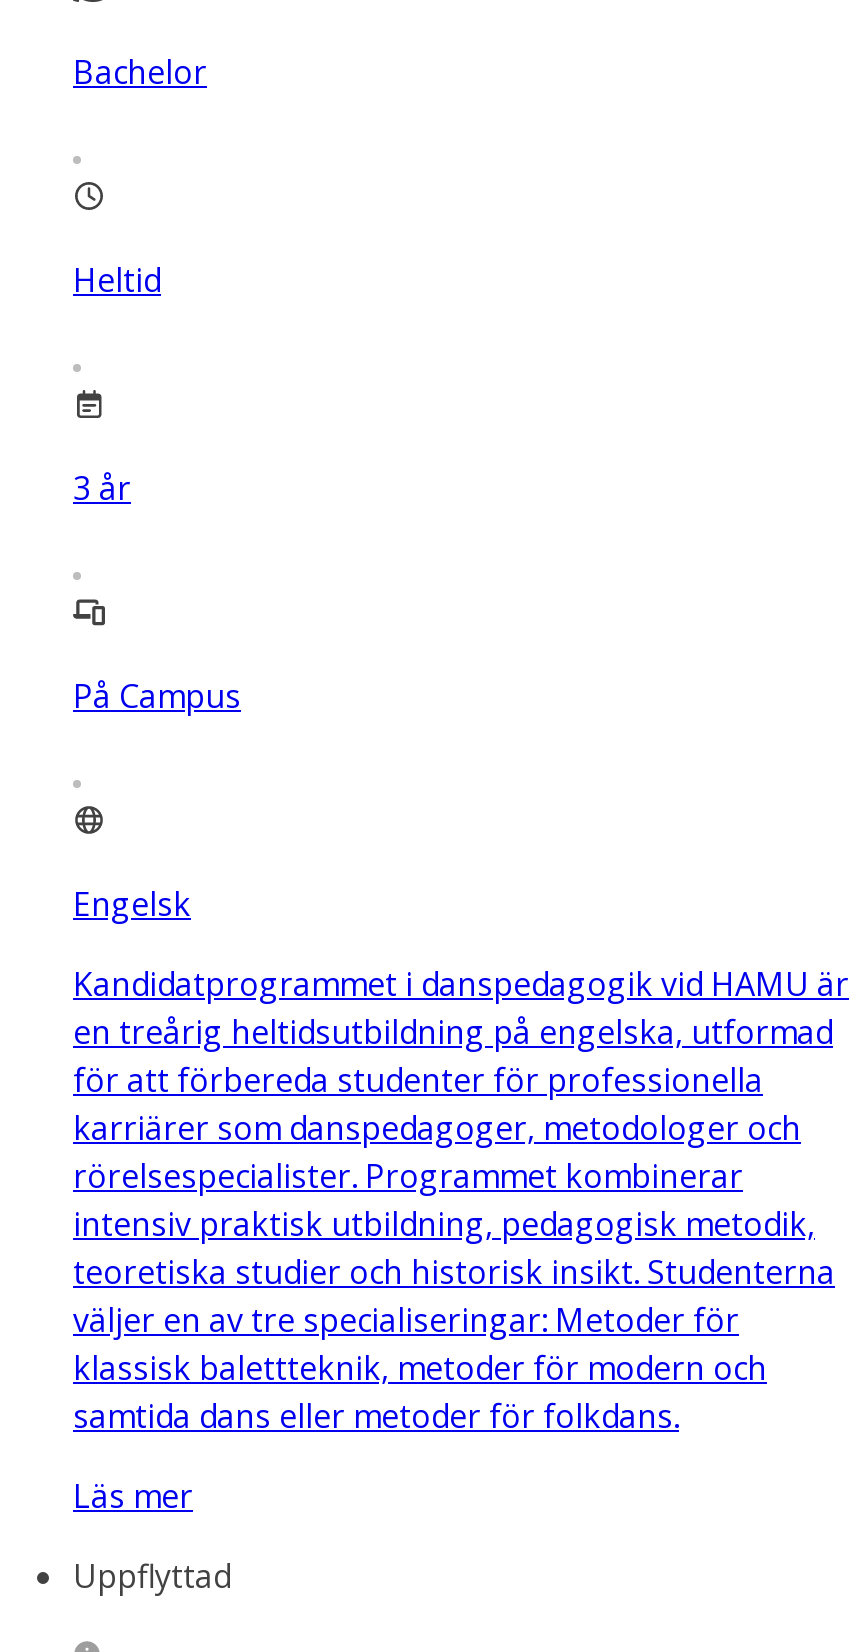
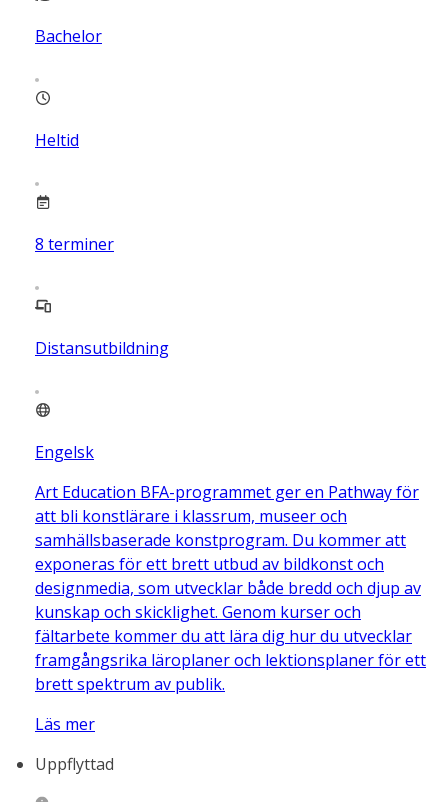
[73,465,131,509] 3 år -> [35,233,114,255] 8 terminer
[73,673,241,717] På Campus -> [35,337,169,359] Distansutbildning
[73,961,849,1437] Kandidatprogrammet i danspedagogik vid HAMU är | en treårig heltidsutbildning på engelska, utformad | för att förbereda studenter för professionella | karriärer som danspedagoger, metodologer och | rörelsespecialister. Programmet kombinerar | intensiv praktisk utbildning, pedagogisk metodik, | teoretiska studier och historisk insikt. Studenterna | väljer en av tre specialiseringar: Metoder för | klassisk balettteknik, metoder för modern och | samtida dans eller metoder för folkdans. -> [35,481,426,695] Art Education BFA-programmet ger en Pathway för | att bli konstlärare i klassrum, museer och | samhällsbaserade konstprogram. Du kommer att | exponeras för ett brett utbud av bildkonst och | designmedia, som utvecklar både bredd och djup av | kunskap och skicklighet. Genom kurser och | fältarbete kommer du att lära dig hur du utvecklar | framgångsrika läroplaner och lektionsplaner för ett | brett spektrum av publik.

